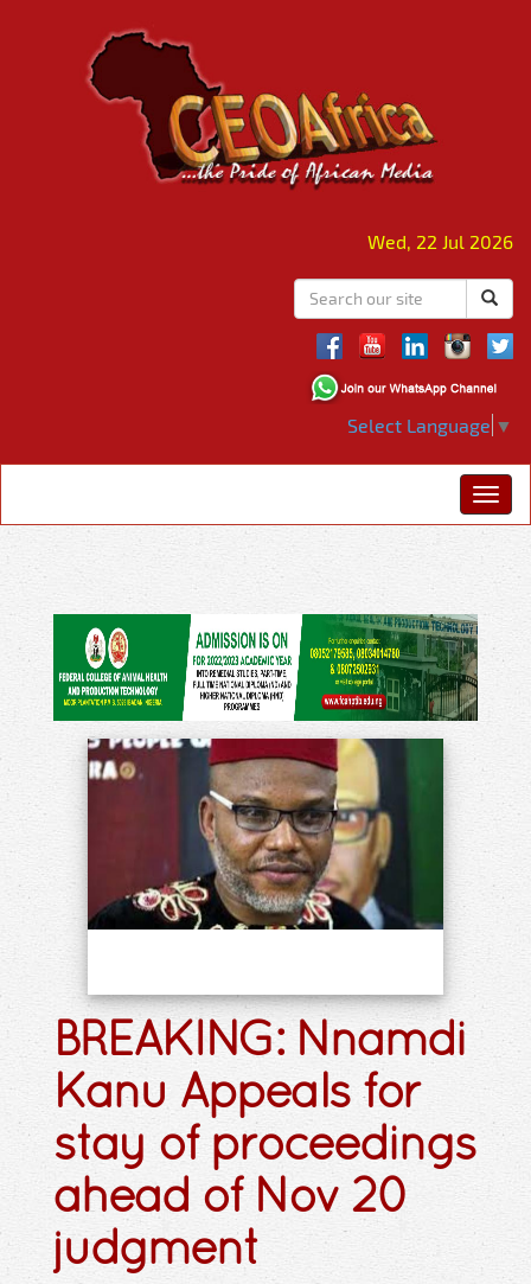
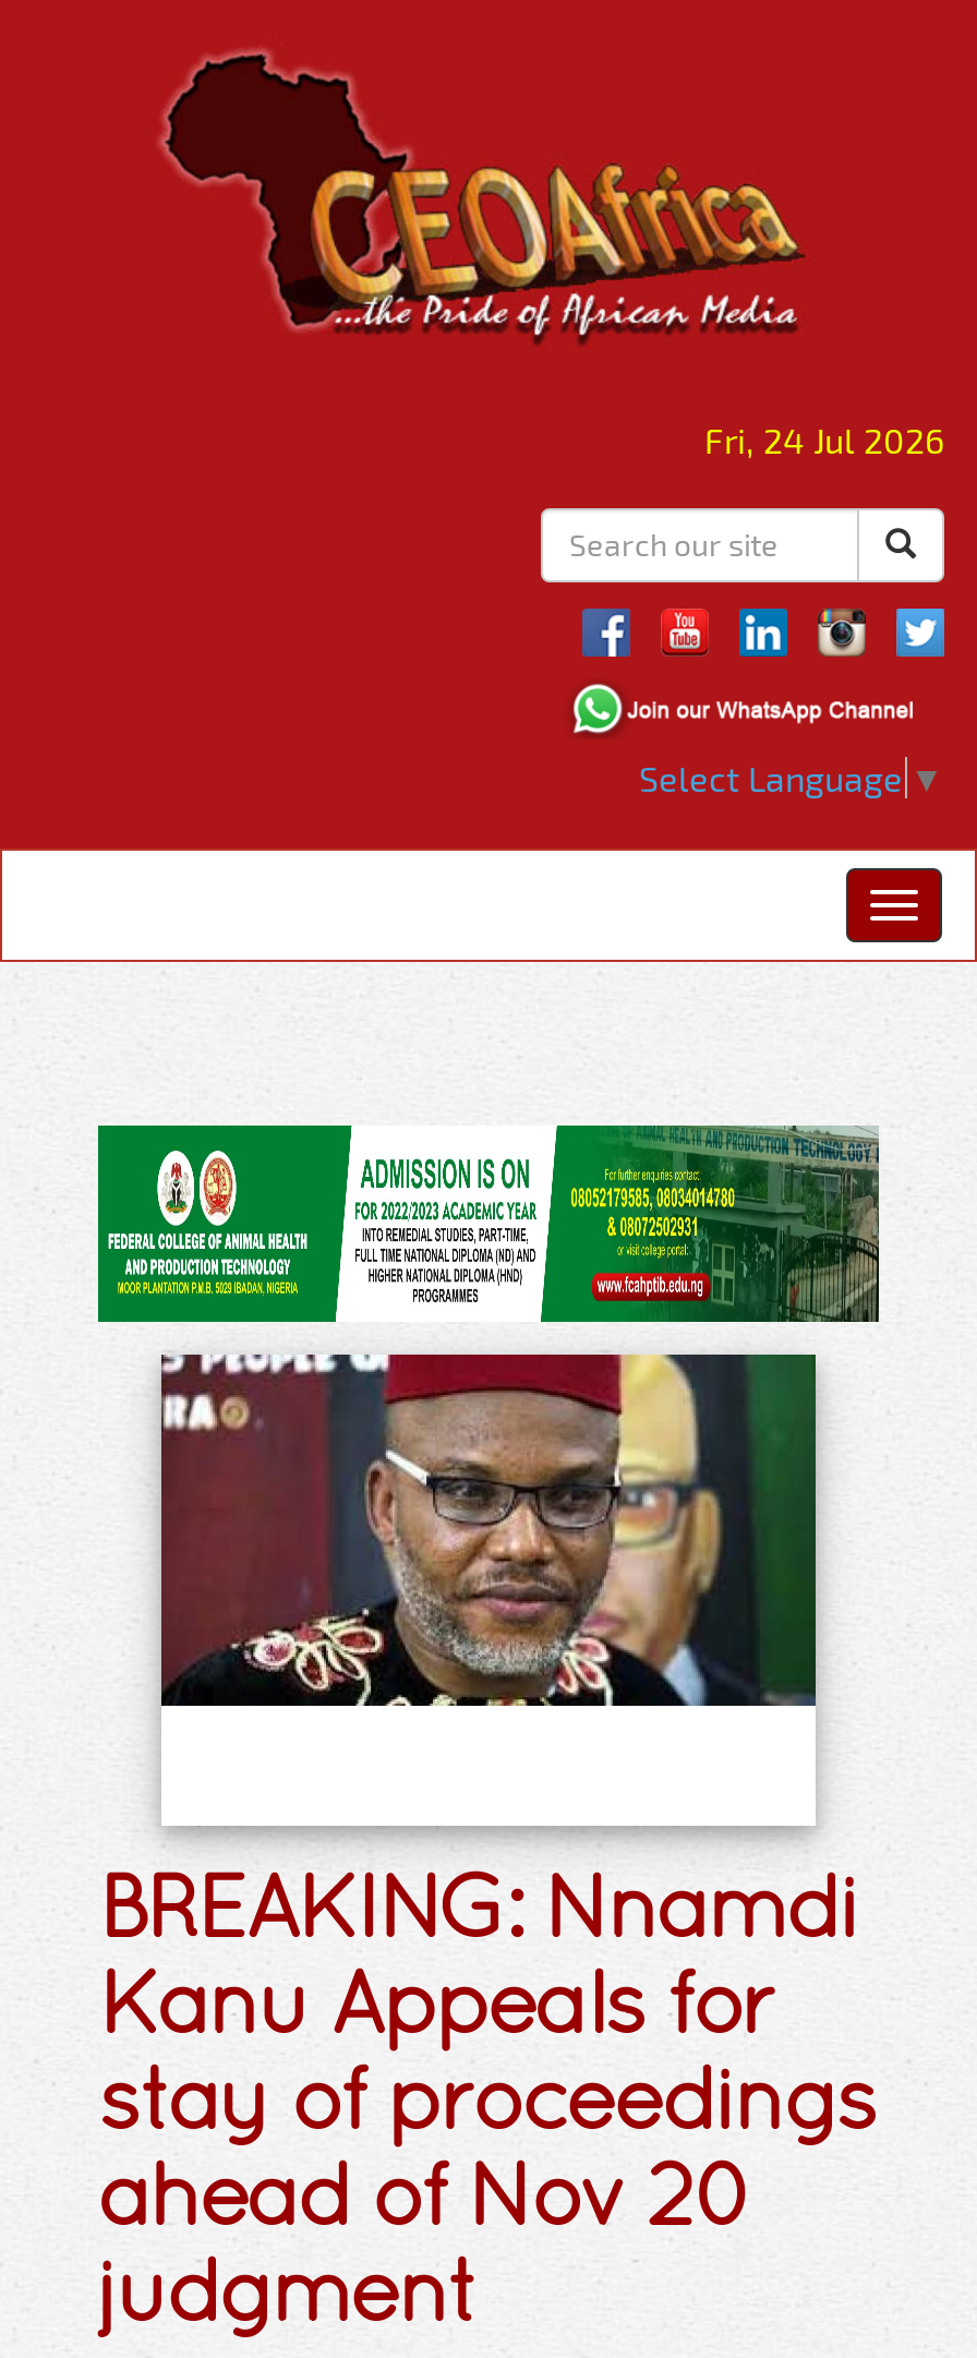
[367,230,513,252] Wed, 22 Jul 2026 -> [704,418,944,460] Fri, 24 Jul 2026

